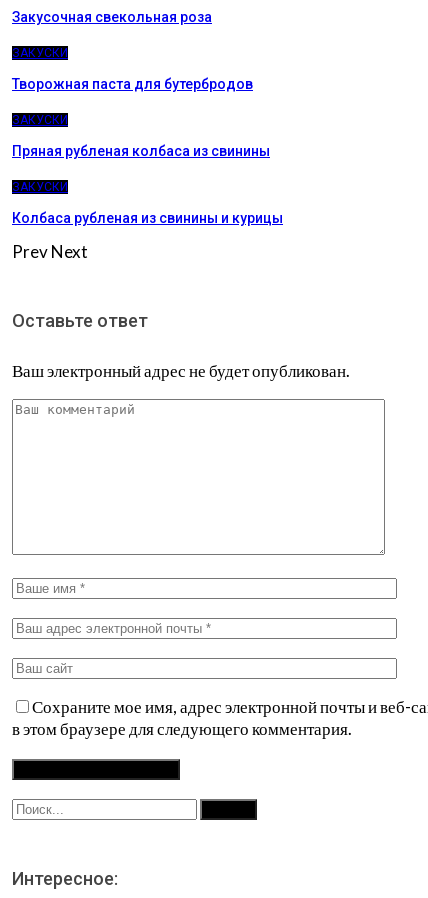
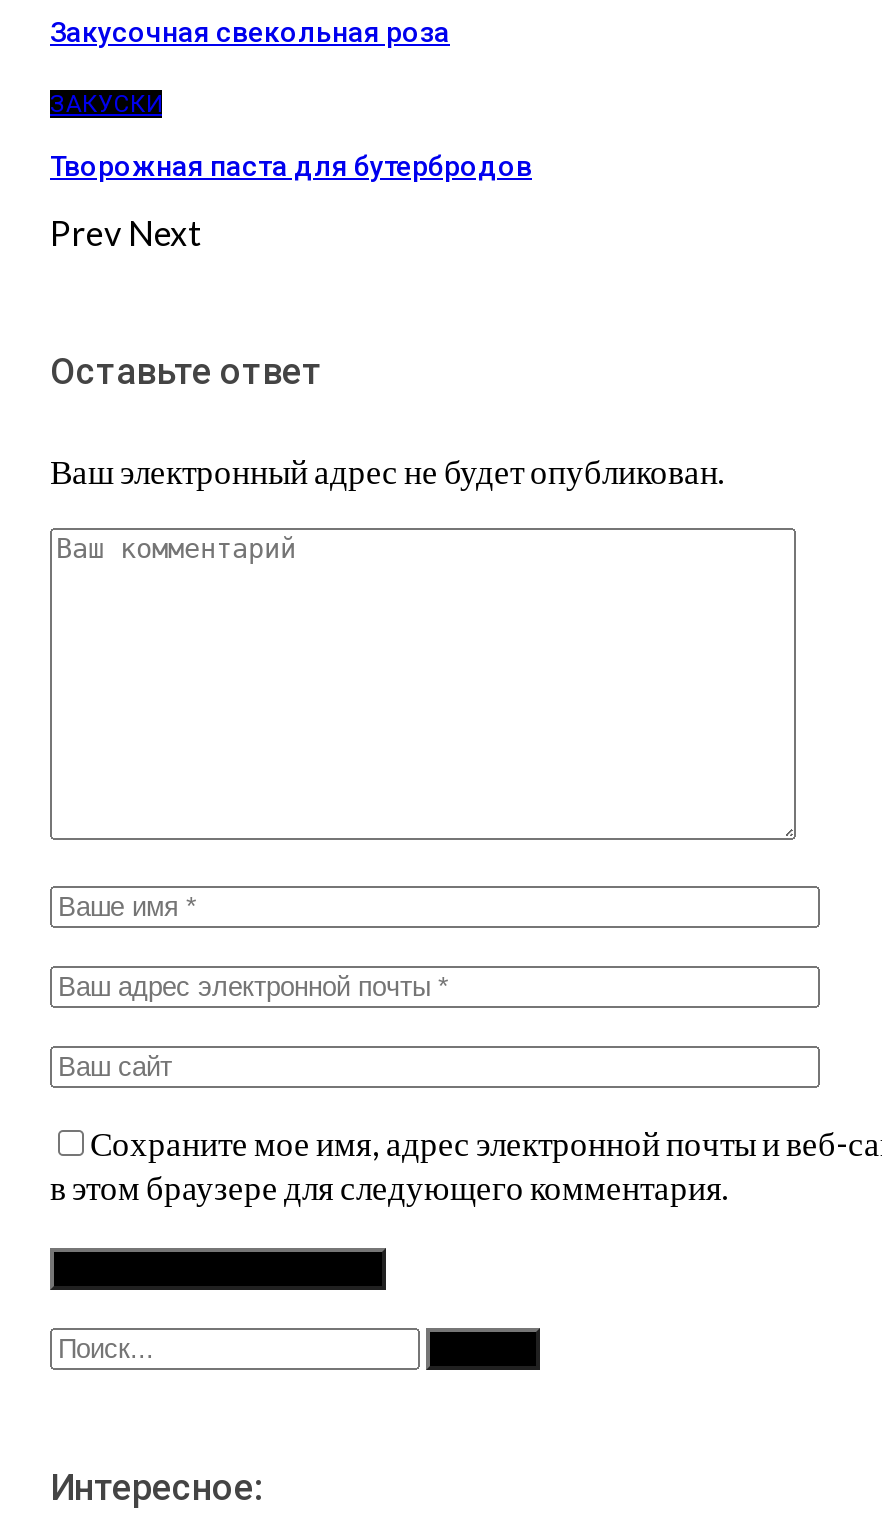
[12,113,283,226] ЗАКУСКИ | Пряная рубленая колбаса из свинины | ЗАКУСКИ | Колбаса рубленая из свинины и курицы -> none

